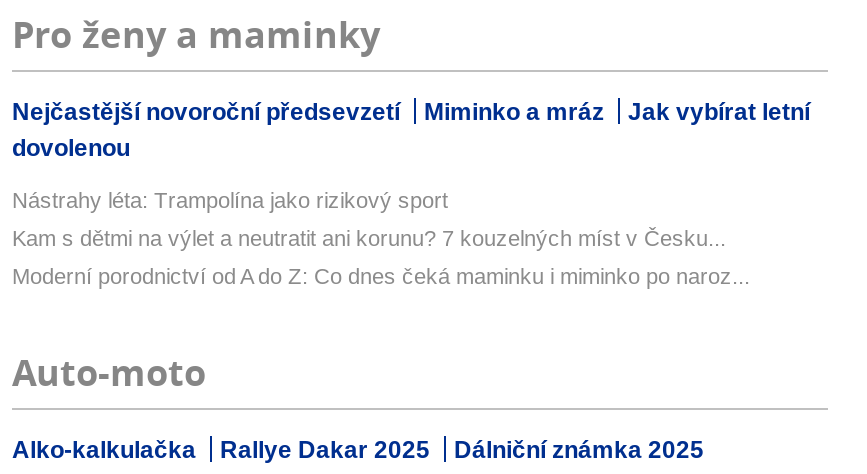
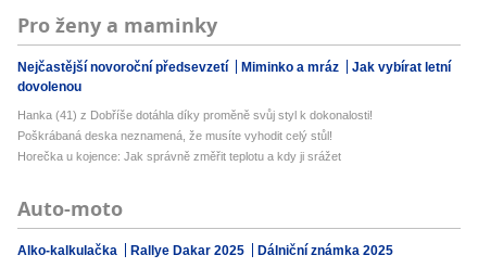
[12,188,448,212] Nástrahy léta: Trampolína jako rizikový sport -> [17,109,373,122] Hanka (41) z Dobříše dotáhla díky proměně svůj styl k dokonalosti!
[12,226,726,250] Kam s dětmi na výlet a neutratit ani korunu? 7 kouzelných míst v Česku... -> [17,129,332,142] Poškrábaná deska neznamená, že musíte vyhodit celý stůl!
[12,264,750,288] Moderní porodnictví od A do Z: Co dnes čeká maminku i miminko po naroz... -> [17,150,341,163] Horečka u kojence: Jak správně změřit teplotu a kdy ji srážet

